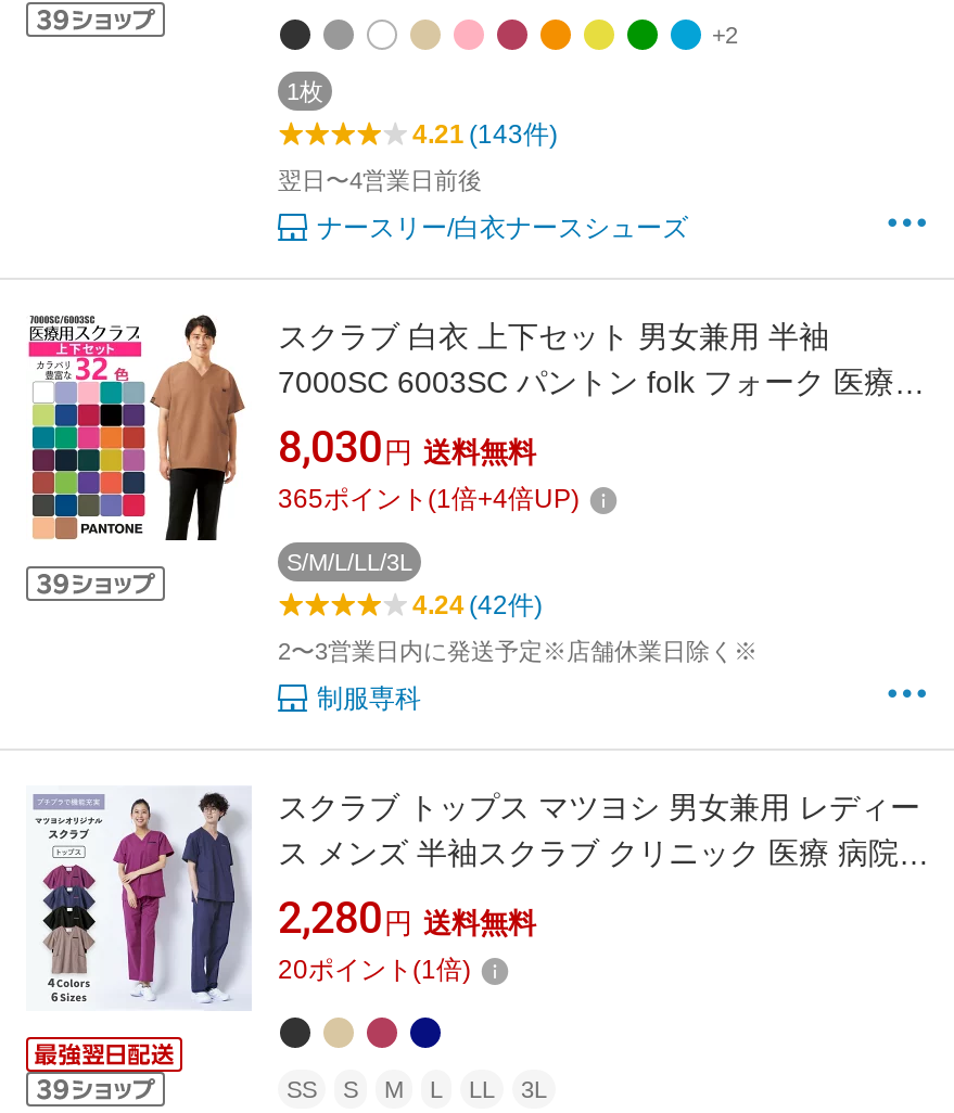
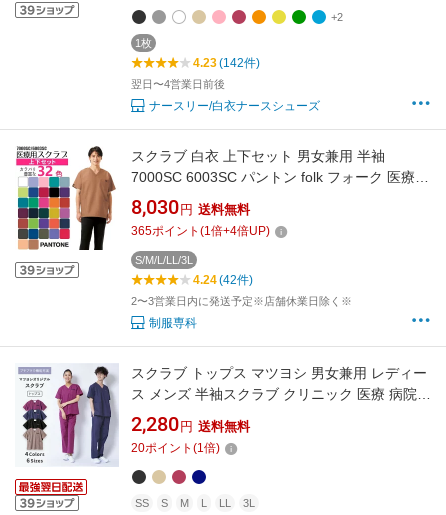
[412,120,558,151] 4.21 (143件) -> [193,56,260,70] 4.23 (142件)

